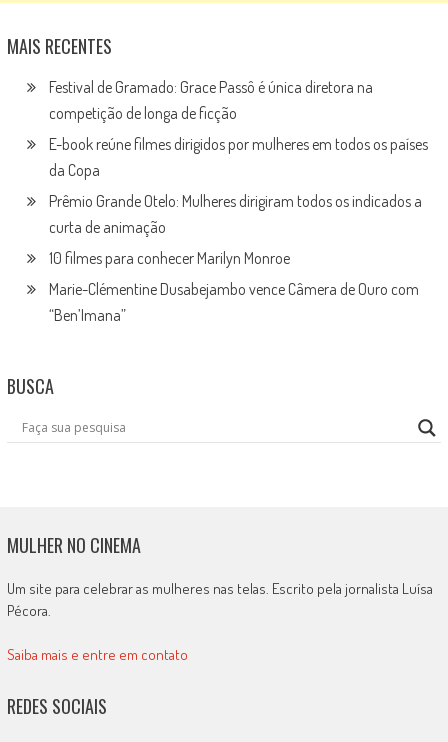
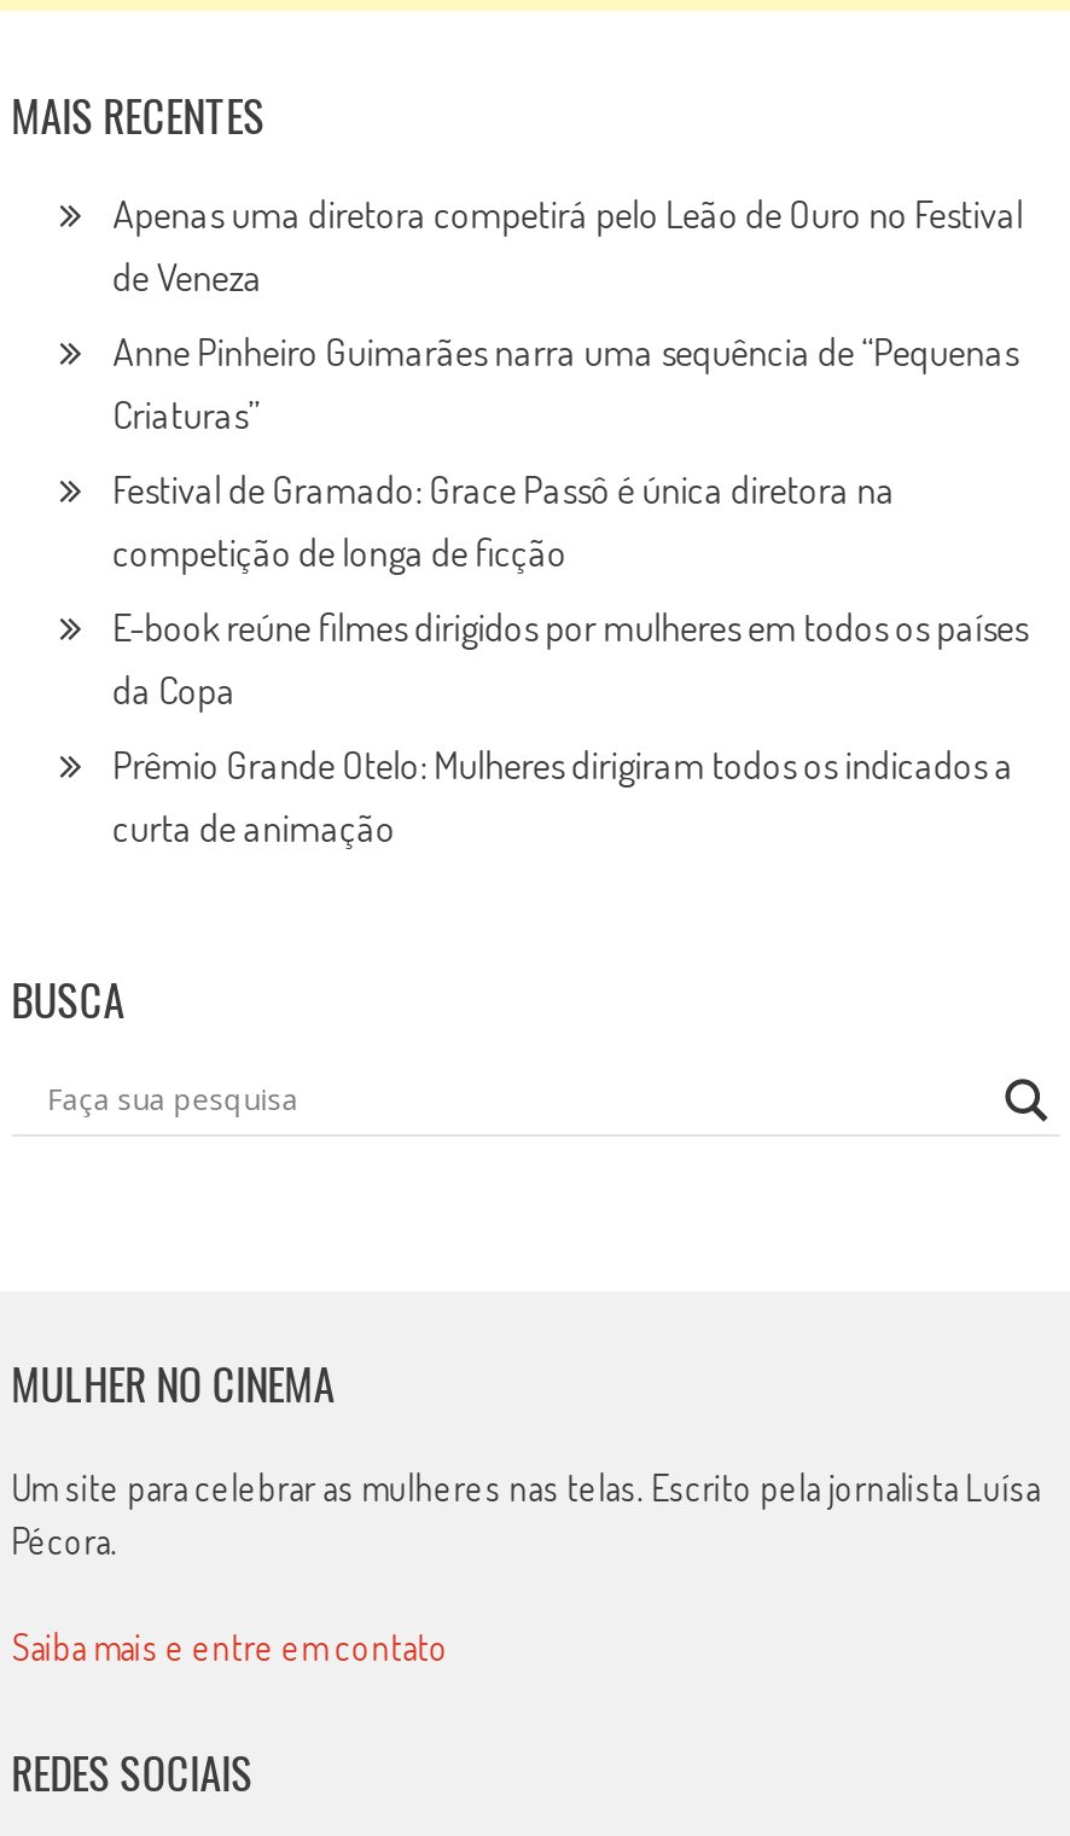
none -> [113,189,1023,437] Apenas uma diretora competirá pelo Leão de Ouro no Festival | de Veneza | Anne Pinheiro Guimarães narra uma sequência de “Pequenas | Criaturas”
moved [49,77,428,237] -> [113,464,1028,851]: Festival de Gramado: Grace Passô é única diretora na | competição de longa de ficção | E-book reúne filmes dirigidos por mulheres em todos os países | da Copa | Prêmio Grande Otelo: Mulheres dirigiram todos os indicados a | curta de animação
[49,248,419,325] 10 filmes para conhecer Marilyn Monroe | Marie-Clémentine Dusabejambo vence Câmera de Ouro com | “Ben’Imana” -> none

